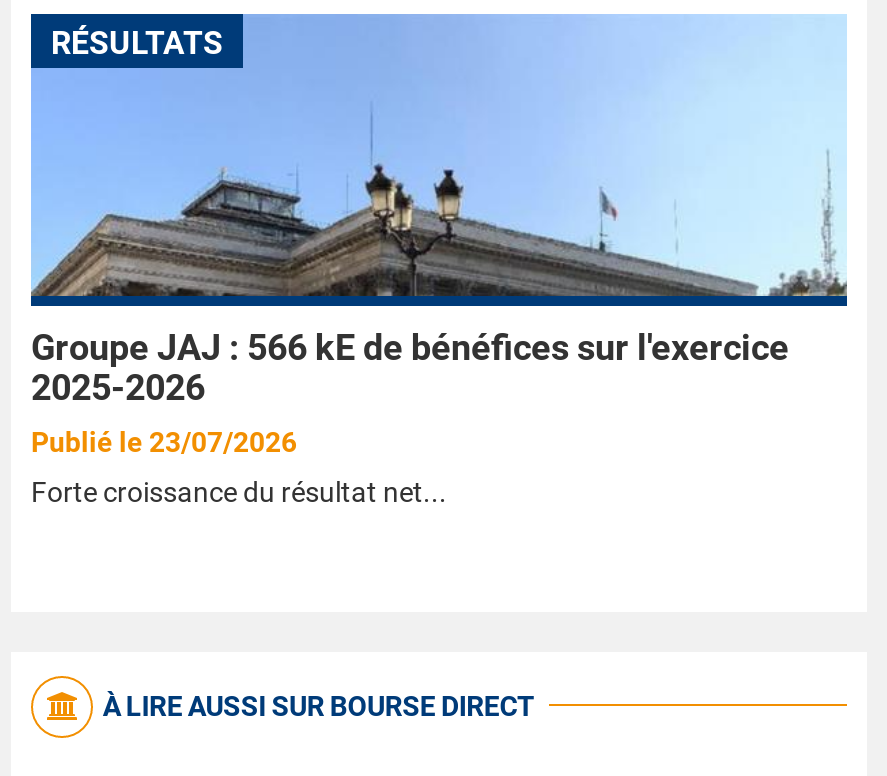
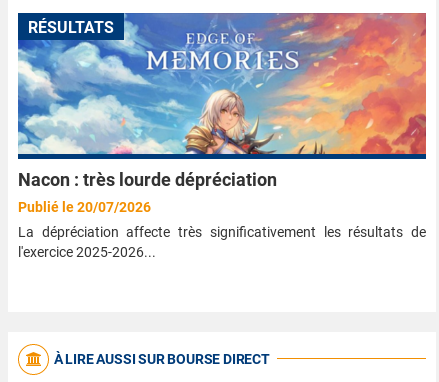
[31,14,847,458] [image] | Groupe JAJ : 566 kE de bénéfices sur l'exercice | 2025-2026 | Publié le 23/07/2026 -> [18,12,427,215] [image] | Nacon : très lourde dépréciation | Publié le 20/07/2026
[31,476,447,508] Forte croissance du résultat net... -> [18,224,426,260] La dépréciation affecte très significativement les résultats de | l'exercice 2025-2026...

